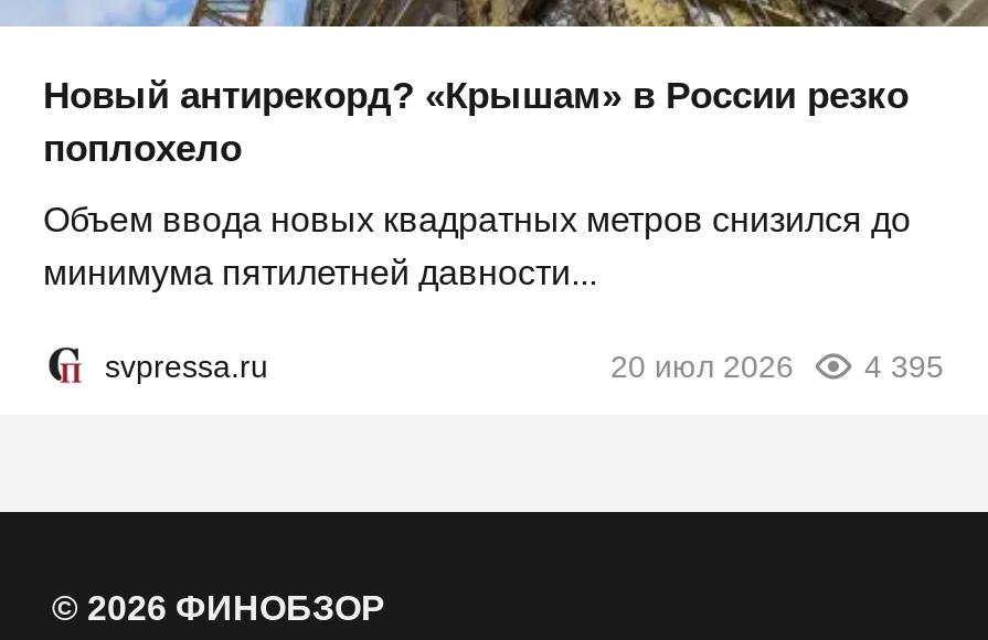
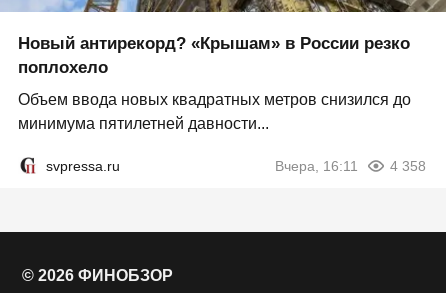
[610,348,944,383] 20 июл 2026 | 4 395 -> [275,158,426,174] Вчера, 16:11 | 4 358

